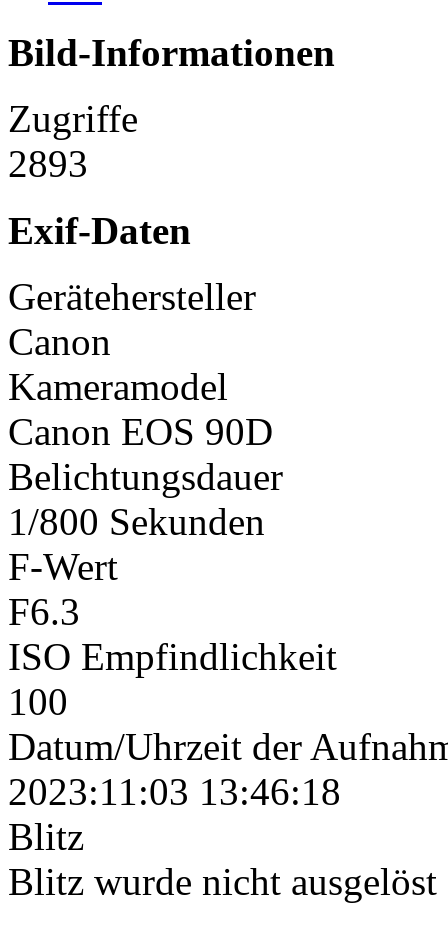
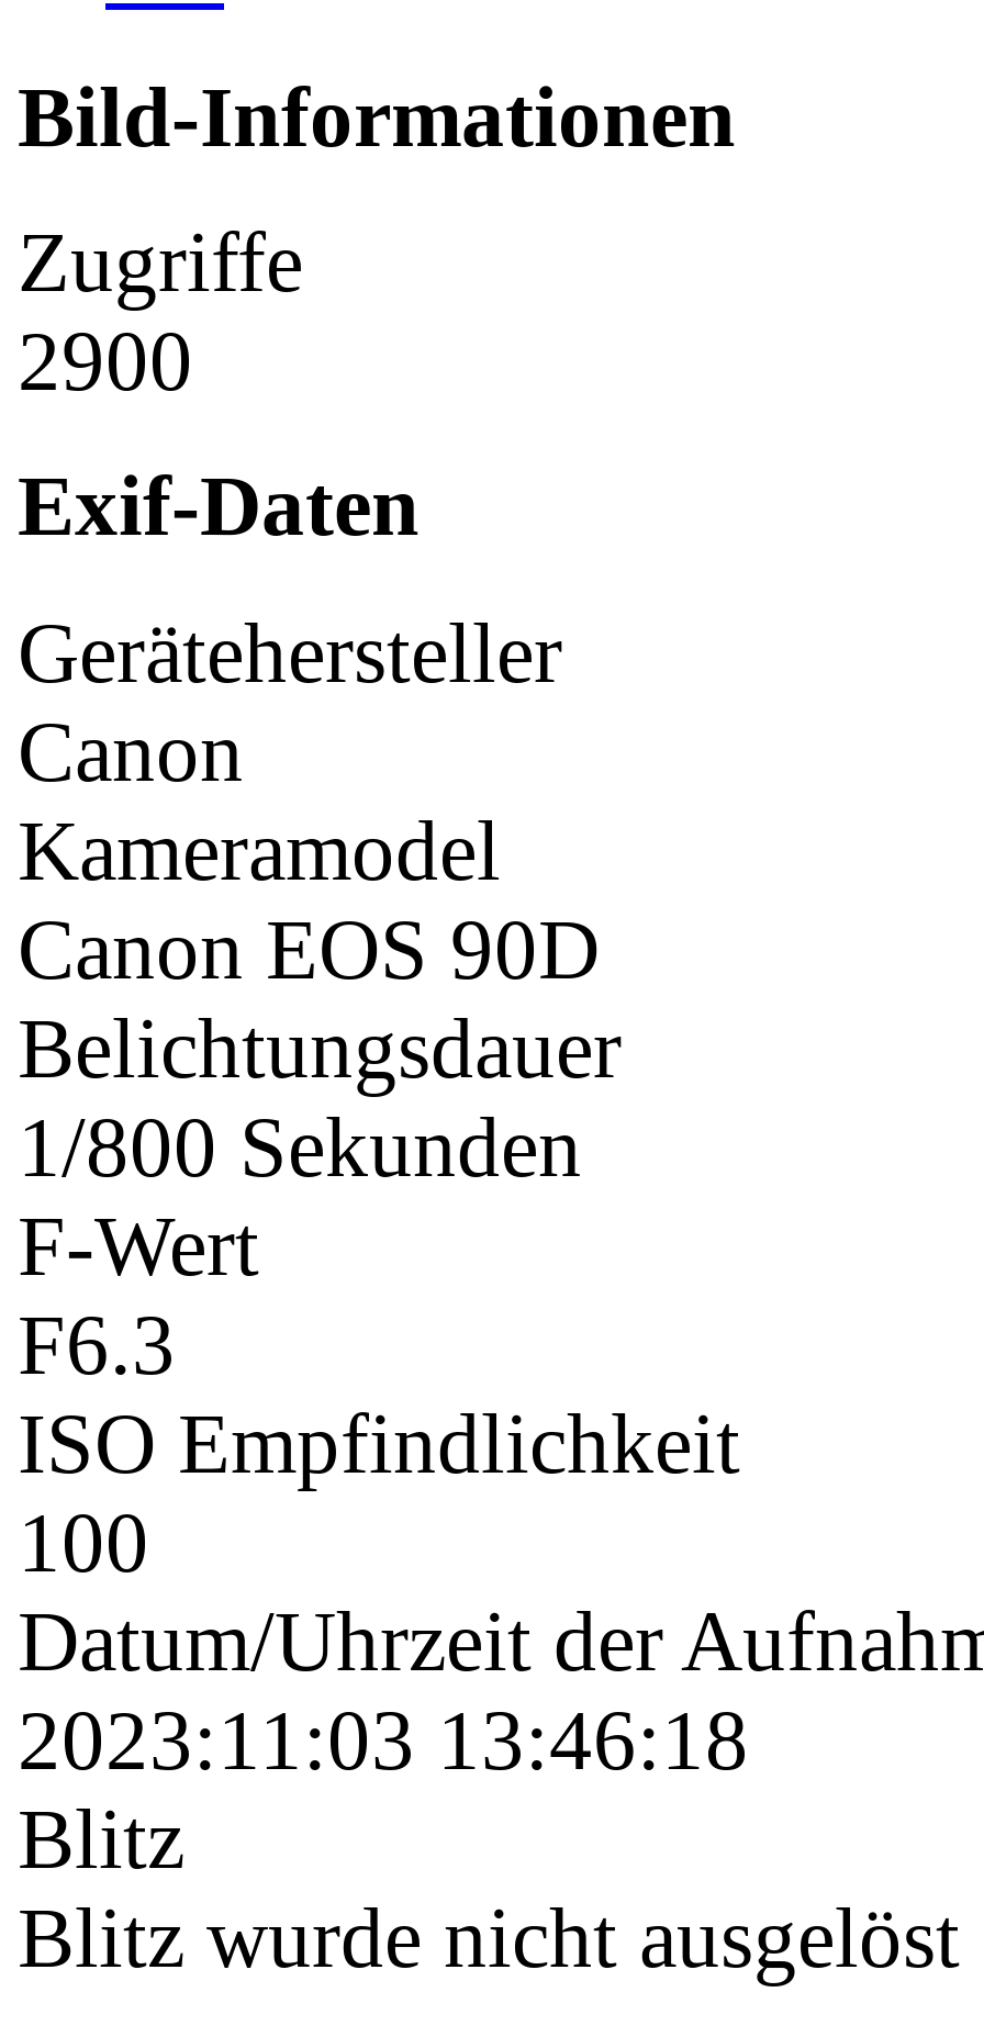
[8,142,88,185] 2893 -> [18,313,193,407] 2900

